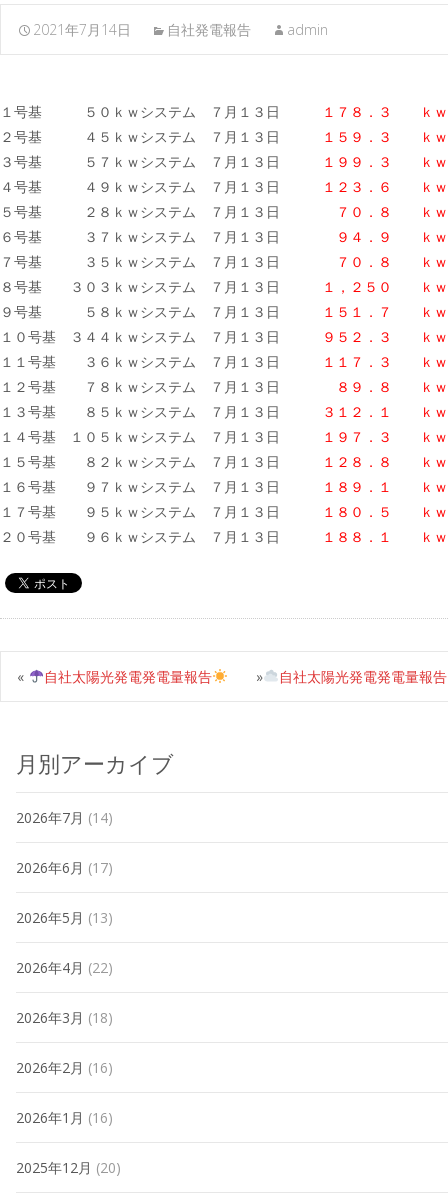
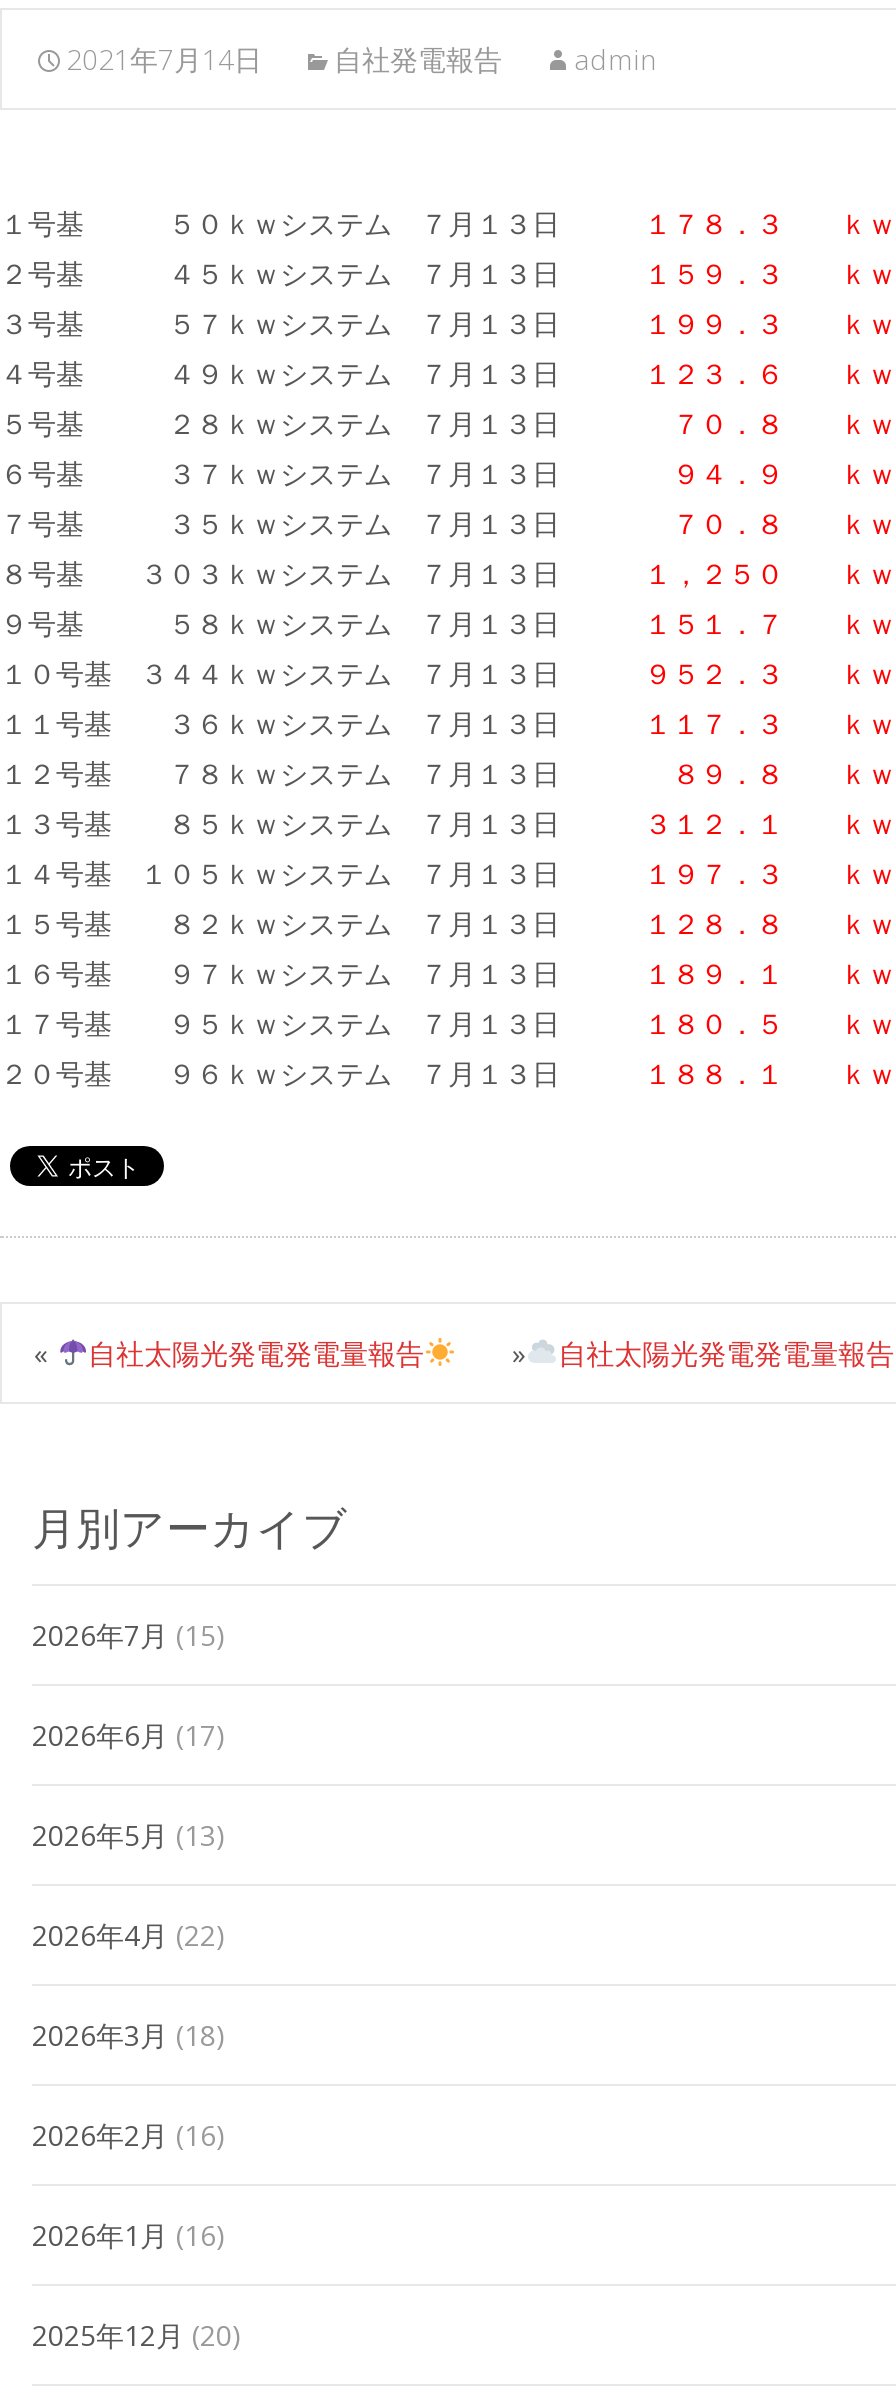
[16,808,113,827] 2026年7月(14) -> [32,1616,226,1654] 2026年7月(15)

